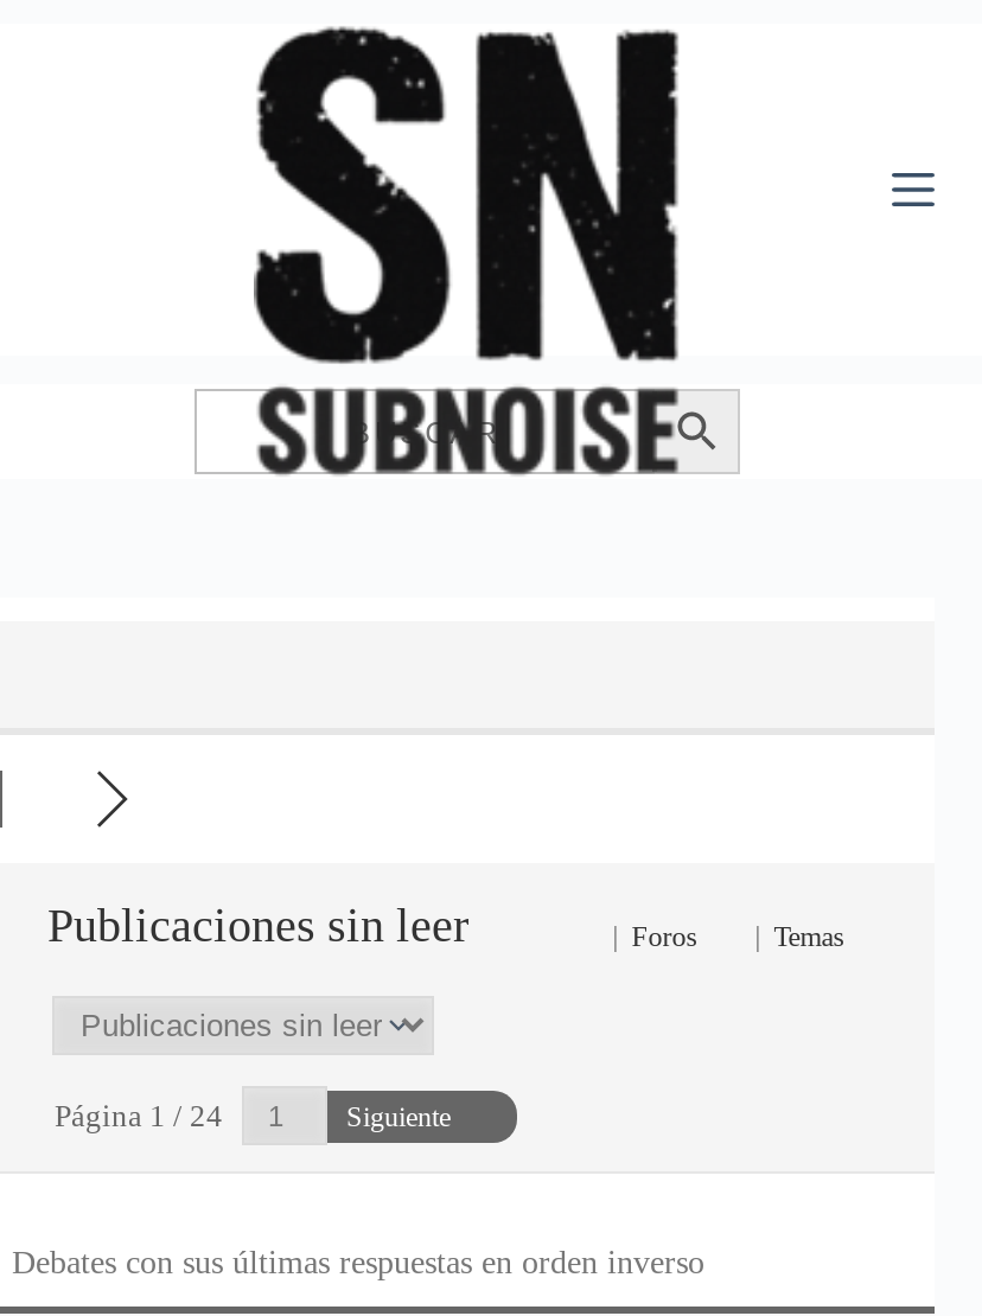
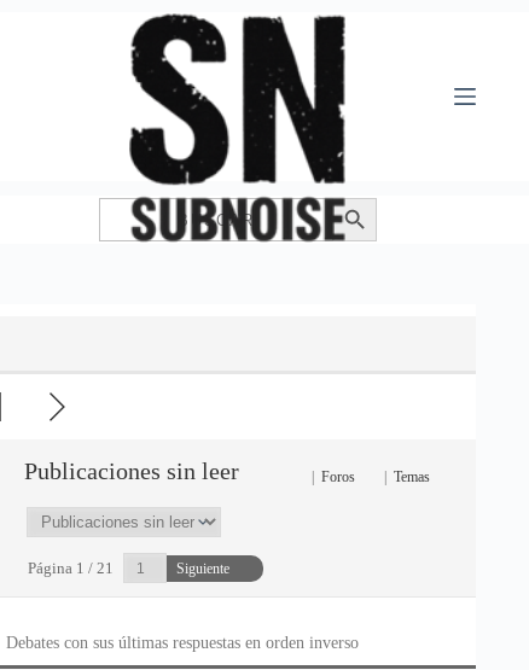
[55,1097,223,1132] Página 1 / 24 -> [28,558,114,576] Página 1 / 21

